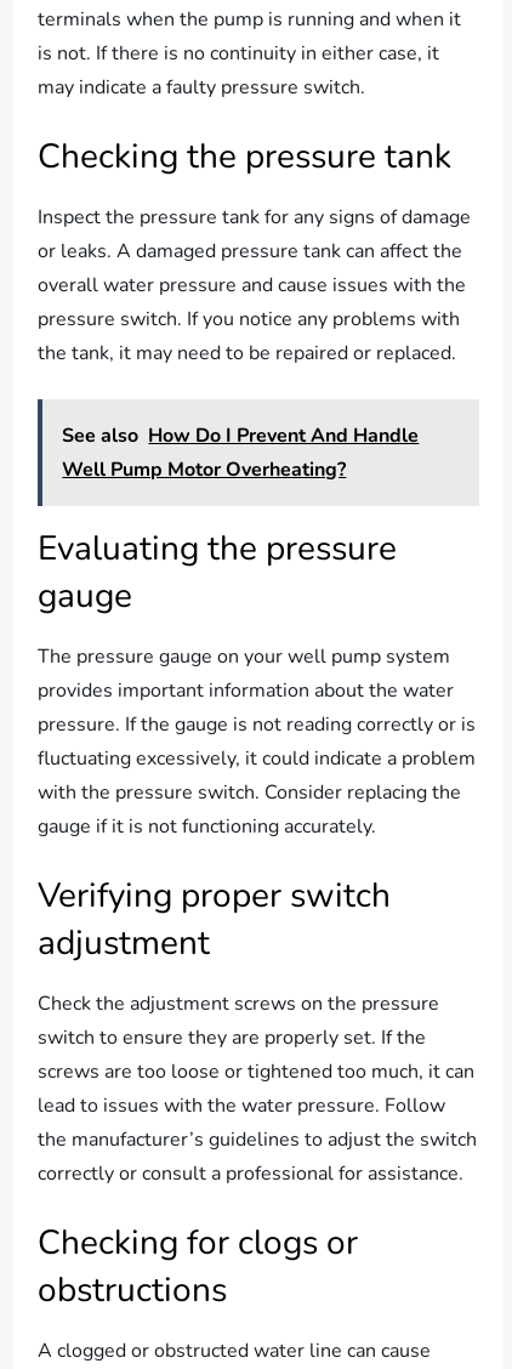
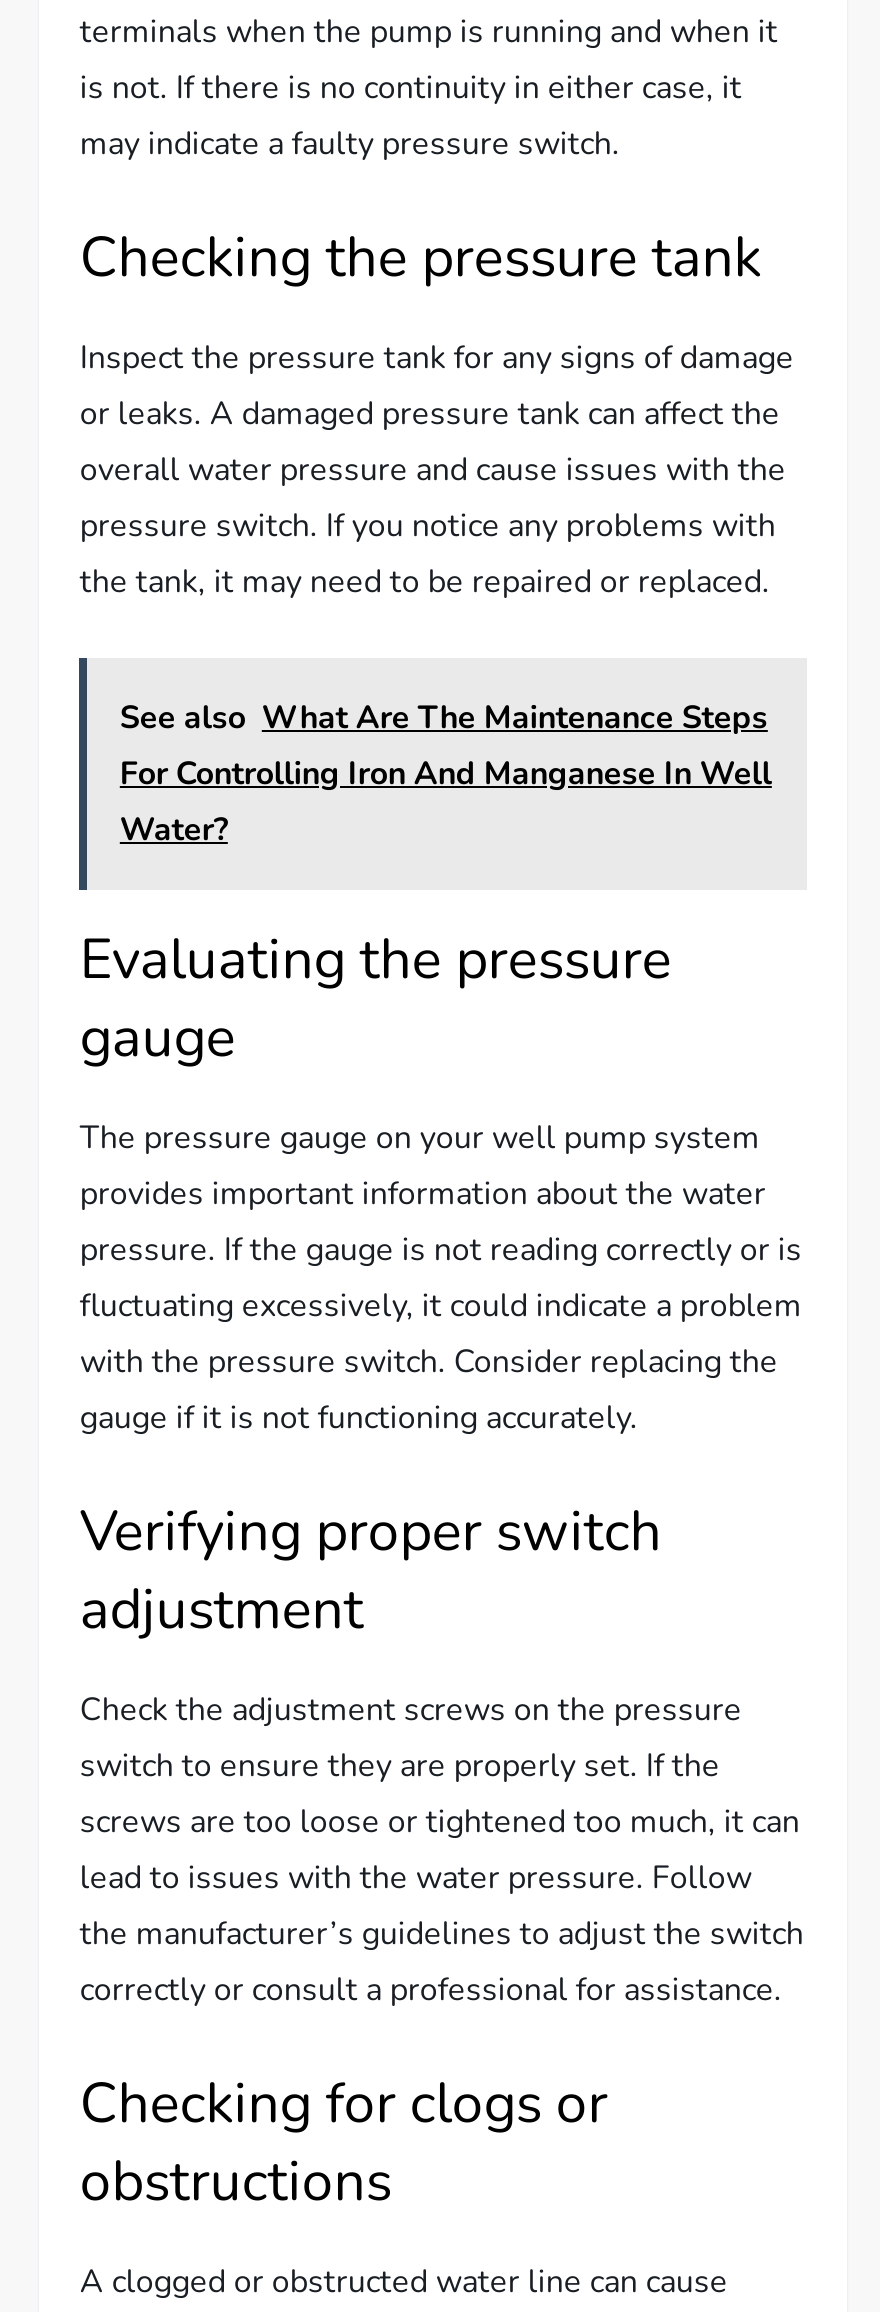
[62,422,419,483] See also How Do I Prevent And Handle | Well Pump Motor Overheating? -> [120,696,772,852] See also What Are The Maintenance Steps | For Controlling Iron And Manganese In Well | Water?

